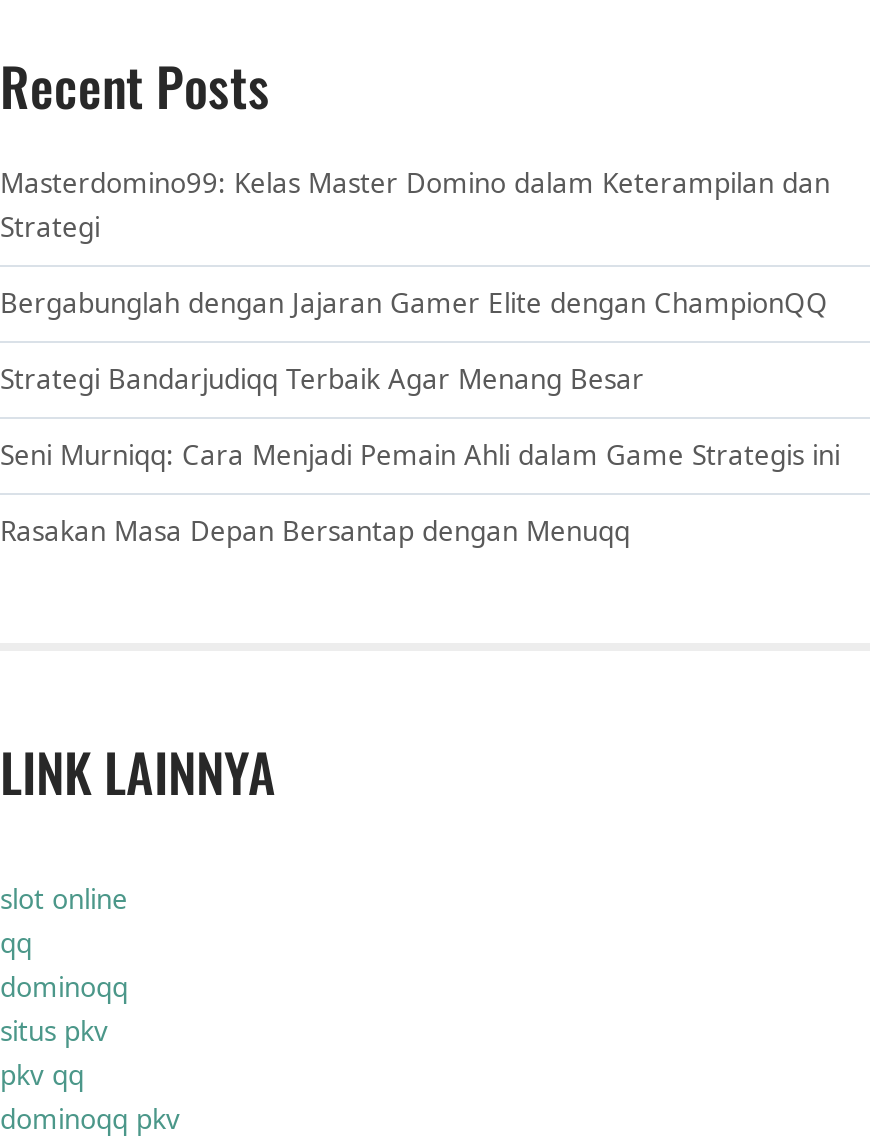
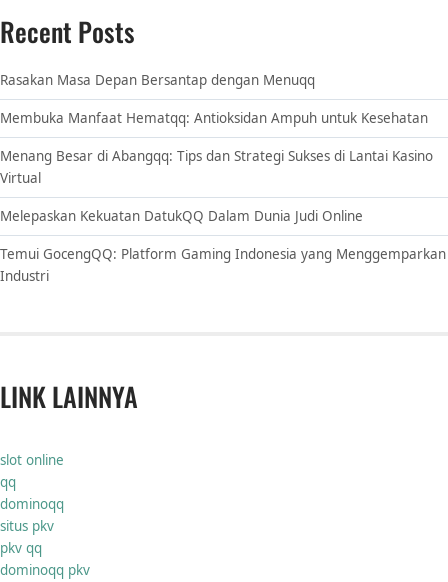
[0,166,840,474] Masterdomino99: Kelas Master Domino dalam Keterampilan dan | Strategi | Bergabunglah dengan Jajaran Gamer Elite dengan ChampionQQ | Strategi Bandarjudiqq Terbaik Agar Menang Besar | Seni Murniqq: Cara Menjadi Pemain Ahli dalam Game Strategis ini -> none
moved [0,514,630,550] -> [0,71,315,89]: Rasakan Masa Depan Bersantap dengan Menuqq
none -> [0,109,446,285] Membuka Manfaat Hematqq: Antioksidan Ampuh untuk Kesehatan | Menang Besar di Abangqq: Tips dan Strategi Sukses di Lantai Kasino | Virtual | Melepaskan Kekuatan DatukQQ Dalam Dunia Judi Online | Temui GocengQQ: Platform Gaming Indonesia yang Menggemparkan | Industri

